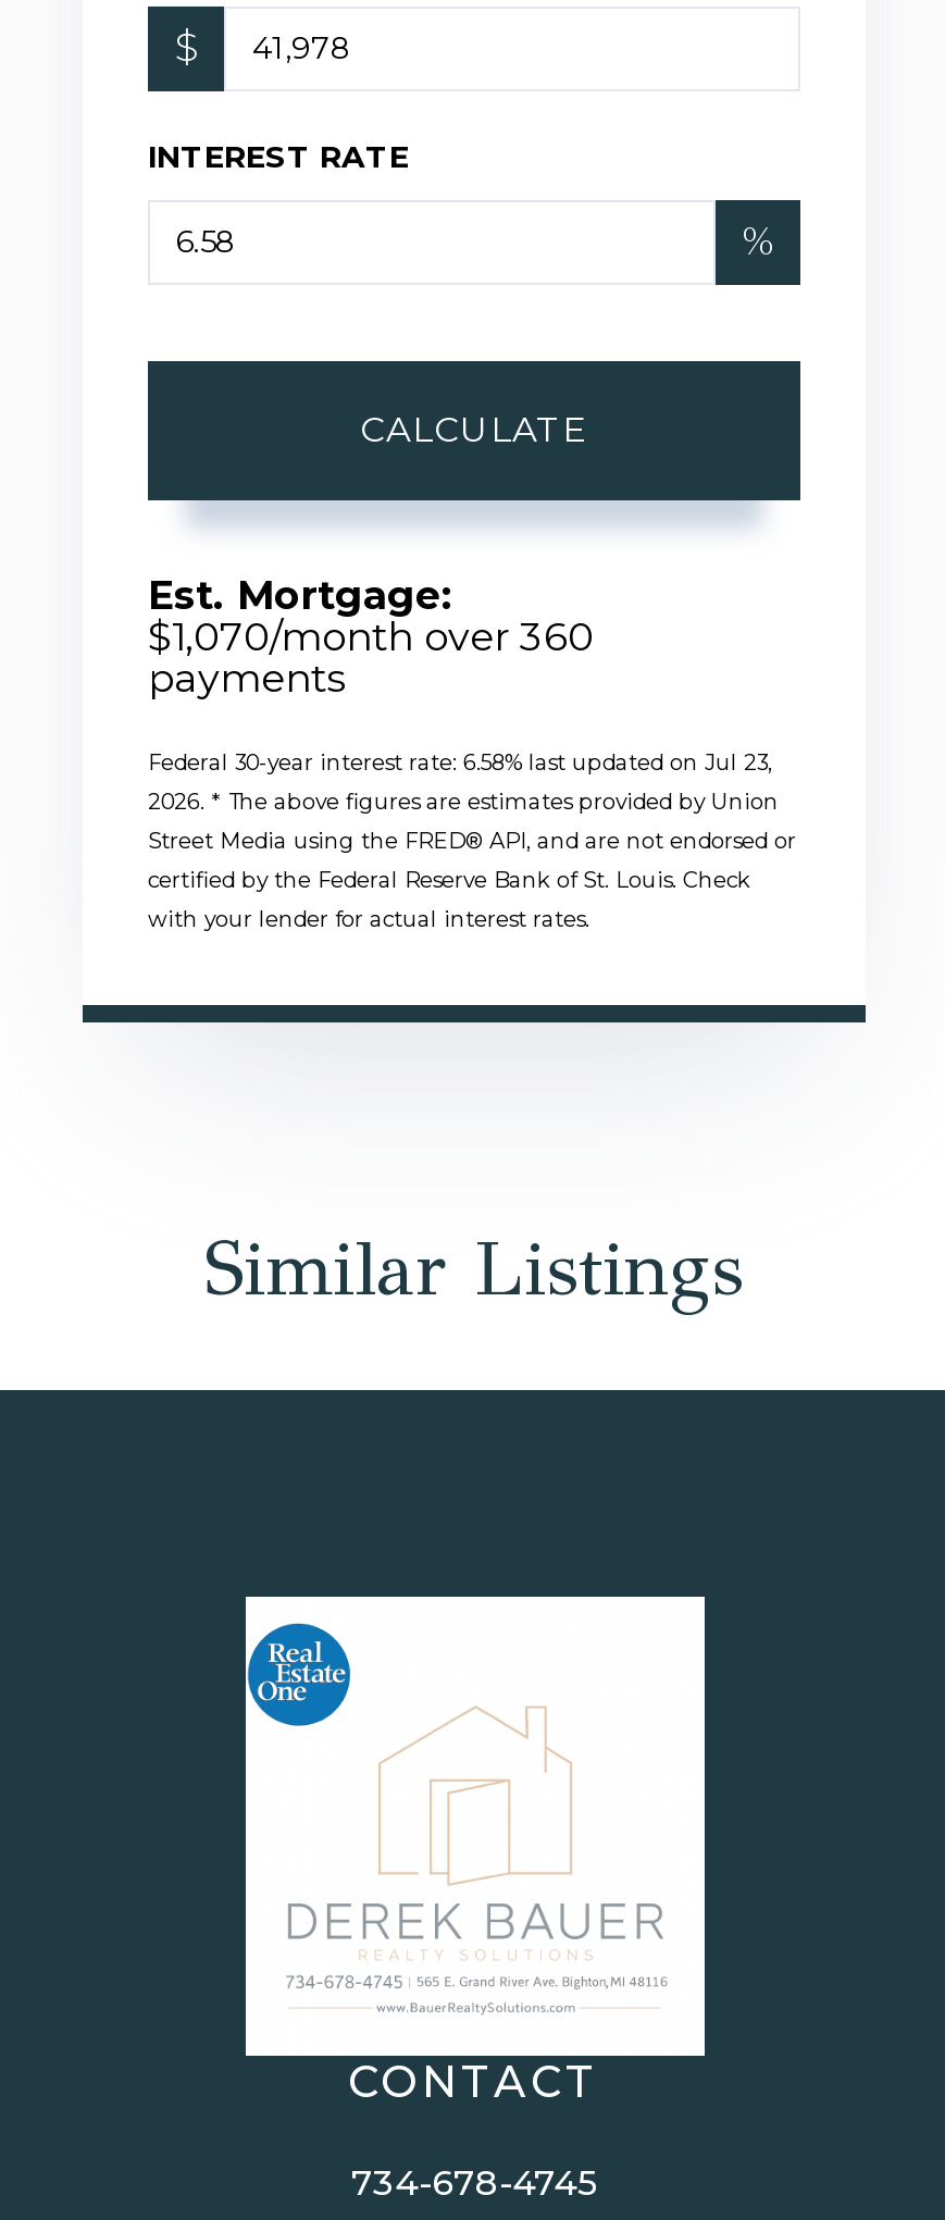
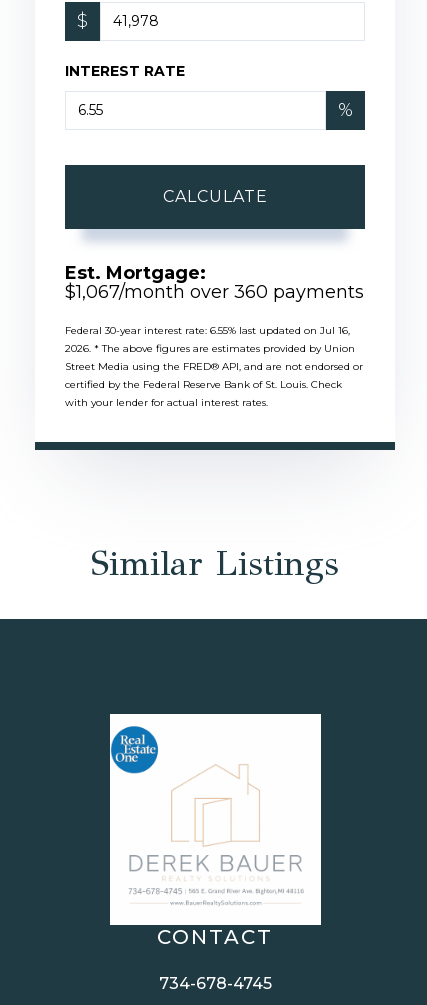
[148,613,594,702] $1,070/month over 360 | payments -> [65,281,364,303] $1,067/month over 360 payments
[148,748,772,776] Federal 30-year interest rate: 6.58% last updated on Jul 23, -> [65,324,350,337] Federal 30-year interest rate: 6.55% last updated on Jul 16,

